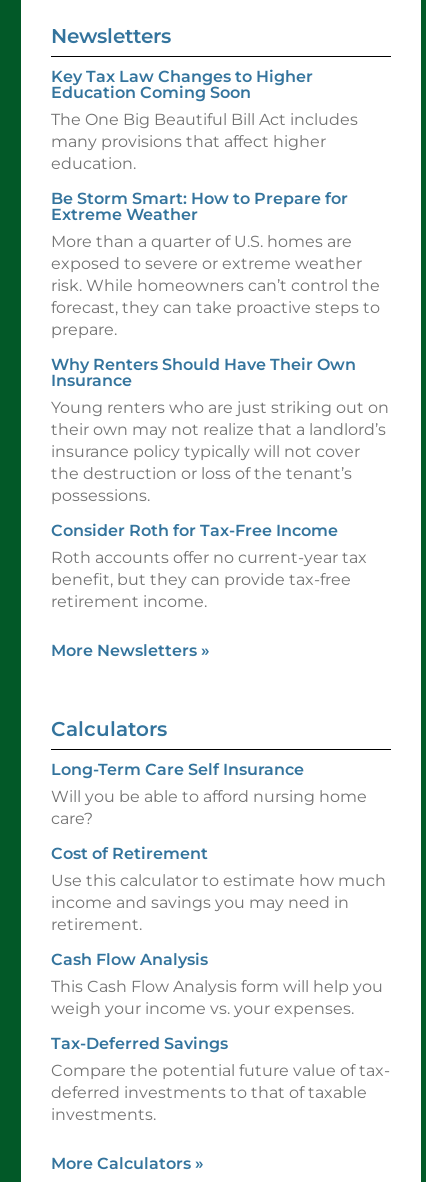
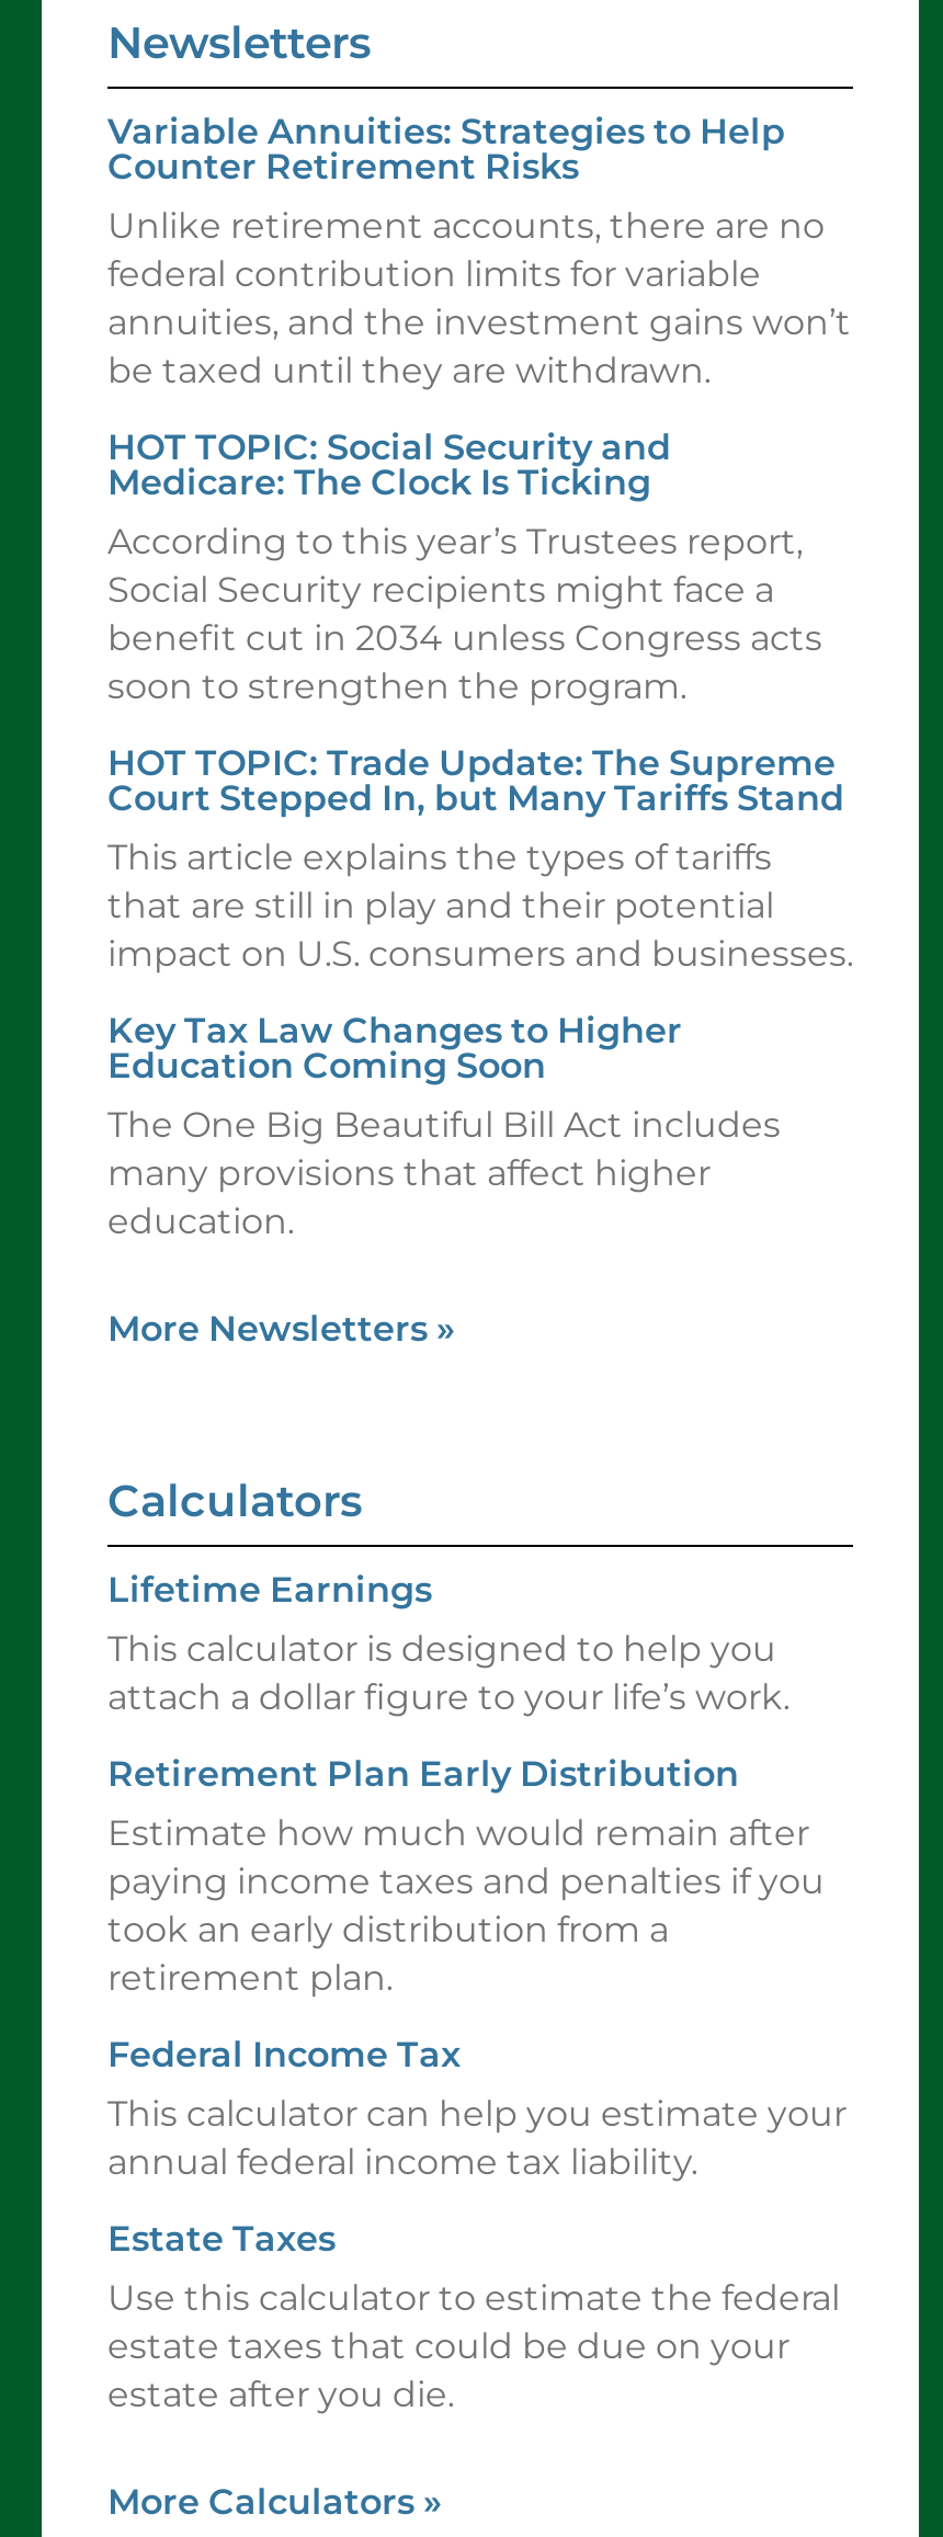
none -> [107,110,853,974] Variable Annuities: Strategies to Help | Counter Retirement Risks | Unlike retirement accounts, there are no | federal contribution limits for variable | annuities, and the investment gains won’t | be taxed until they are withdrawn. | HOT TOPIC: Social Security and | Medicare: The Clock Is Ticking | According to this year’s Trustees report, | Social Security recipients might face a | benefit cut in 2034 unless Congress acts | soon to strengthen the program. | HOT TOPIC: Trade Update: The Supreme | Court Stepped In, but Many Tariffs Stand | This article explains the types of tariffs | that are still in play and their potential | impact on U.S. consumers and businesses.
moved [51,67,358,173] -> [107,1009,781,1241]: Key Tax Law Changes to Higher | Education Coming Soon | The One Big Beautiful Bill Act includes | many provisions that affect higher | education.
[51,189,389,611] Be Storm Smart: How to Prepare for | Extreme Weather | More than a quarter of U.S. homes are | exposed to severe or extreme weather | risk. While homeowners can’t control the | forecast, they can take proactive steps to | prepare. | Why Renters Should Have Their Own | Insurance | Young renters who are just striking out on | their own may not realize that a landlord’s | insurance policy typically will not cover | the destruction or loss of the tenant’s | possessions. | Consider Roth for Tax-Free Income | Roth accounts offer no current-year tax | benefit, but they can provide tax-free | retirement income. -> none
moved [51,641,210,741] -> [107,1307,456,1526]: More Newsletters» | Calculators
[51,760,367,828] Long-Term Care Self Insurance | Will you be able to afford nursing home | care? -> [107,1568,789,1717] Lifetime Earnings | This calculator is designed to help you | attach a dollar figure to your life’s work.
[51,844,386,934] Cost of Retirement | Use this calculator to estimate how much | income and savings you may need in | retirement. -> [107,1752,825,1998] Retirement Plan Early Distribution | Estimate how much would remain after | paying income taxes and penalties if you | took an early distribution from a | retirement plan.
[51,950,383,1018] Cash Flow Analysis | This Cash Flow Analysis form will help you | weigh your income vs. your expenses. -> [107,2033,847,2182] Federal Income Tax | This calculator can help you estimate your | annual federal income tax liability.
[51,1034,390,1124] Tax-Deferred Savings | Compare the potential future value of tax- | deferred investments to that of taxable | investments. -> [107,2217,840,2414] Estate Taxes | Use this calculator to estimate the federal | estate taxes that could be due on your | estate after you die.

